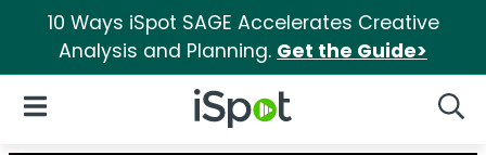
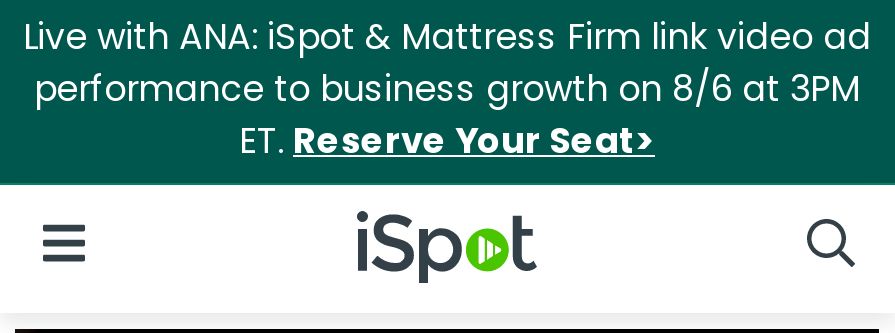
[47,10,439,64] 10 Ways iSpot SAGE Accelerates Creative | Analysis and Planning. Get the Guide> -> [23,13,871,165] Live with ANA: iSpot & Mattress Firm link video ad | performance to business growth on 8/6 at 3PM | ET. Reserve Your Seat>

